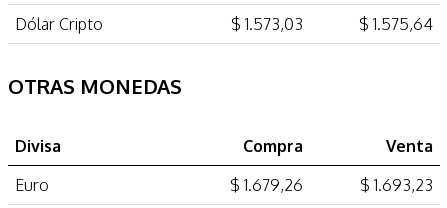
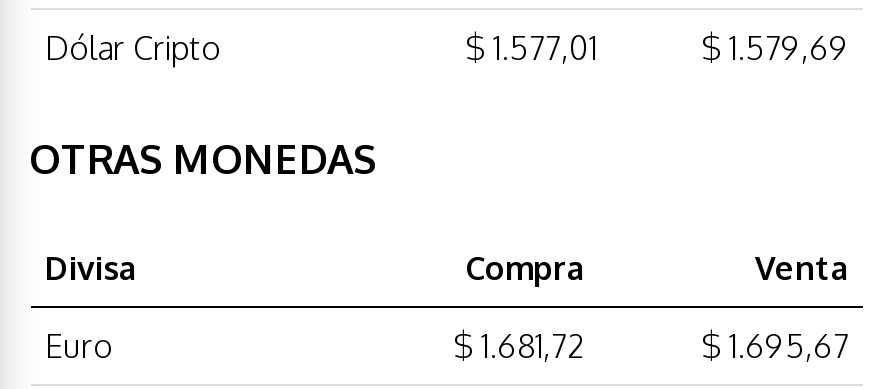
[231,14,303,34] $ 1.573,03 -> [465,28,597,68] $ 1.577,01
[359,14,433,34] $ 1.575,64 -> [701,28,849,68] $ 1.579,69
[230,175,303,195] $ 1.679,26 -> [453,326,585,366] $ 1.681,72
[360,175,433,195] $ 1.693,23 -> [701,326,849,366] $ 1.695,67

